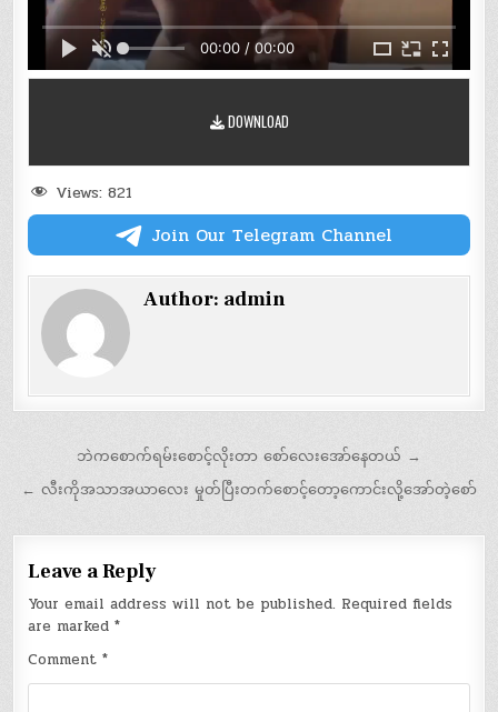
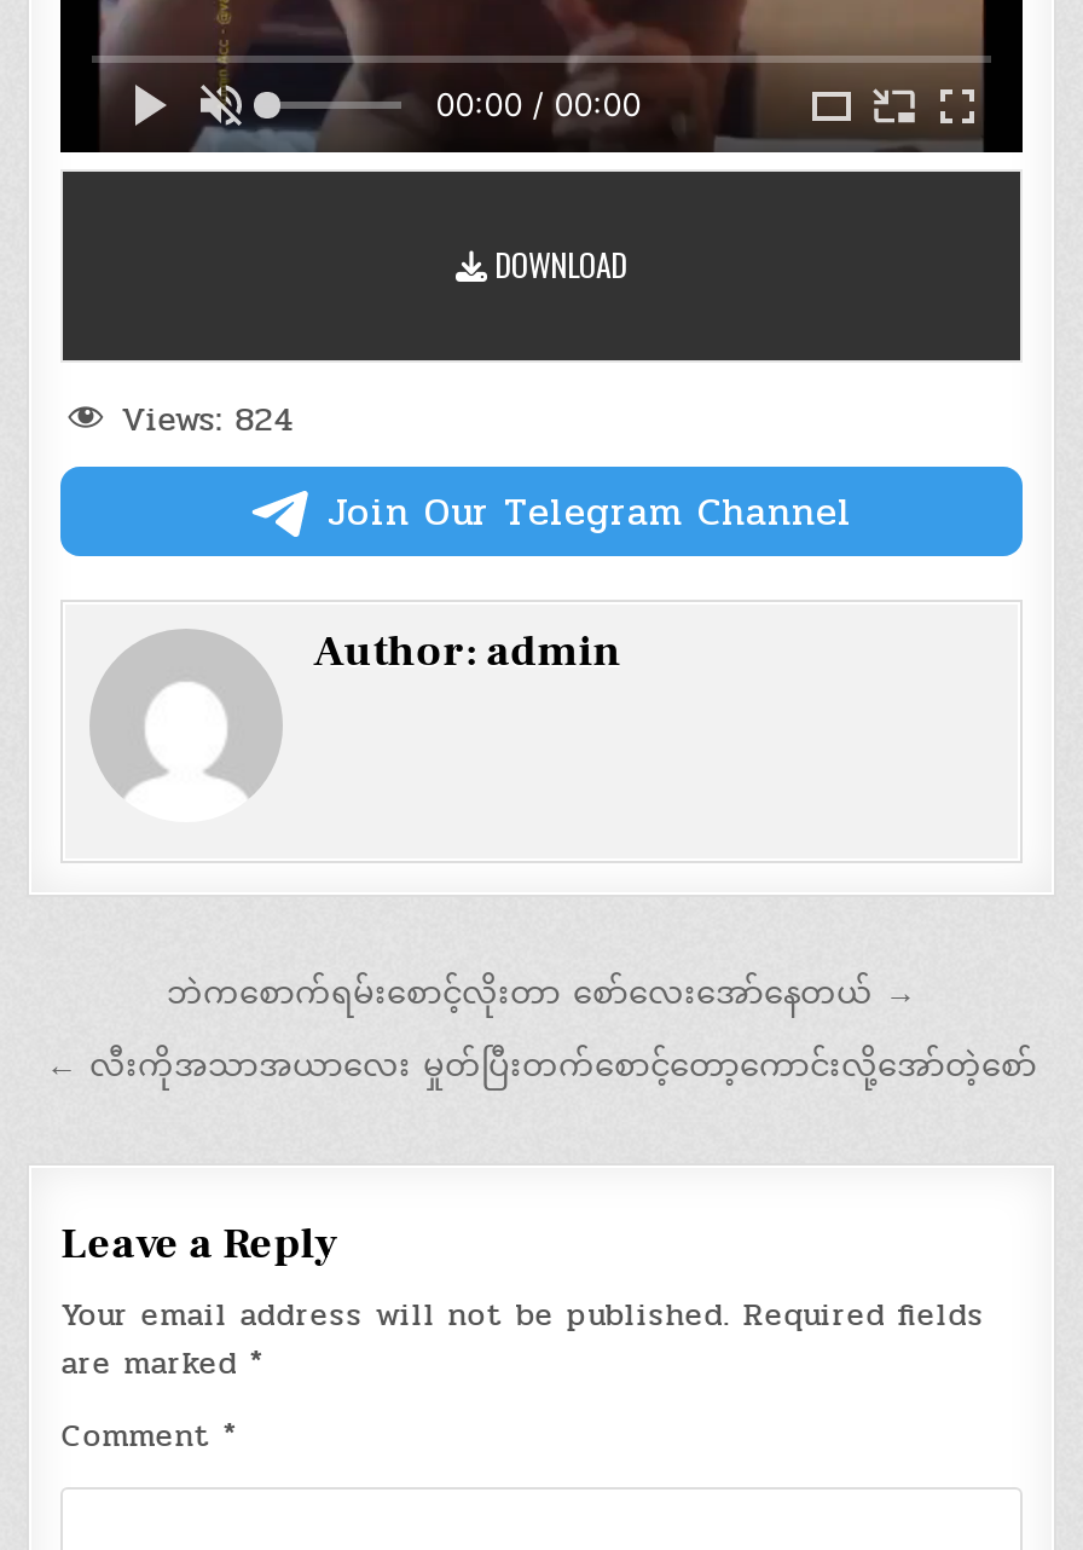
[56,181,133,205] Views: 821 -> [121,395,295,445] Views: 824

